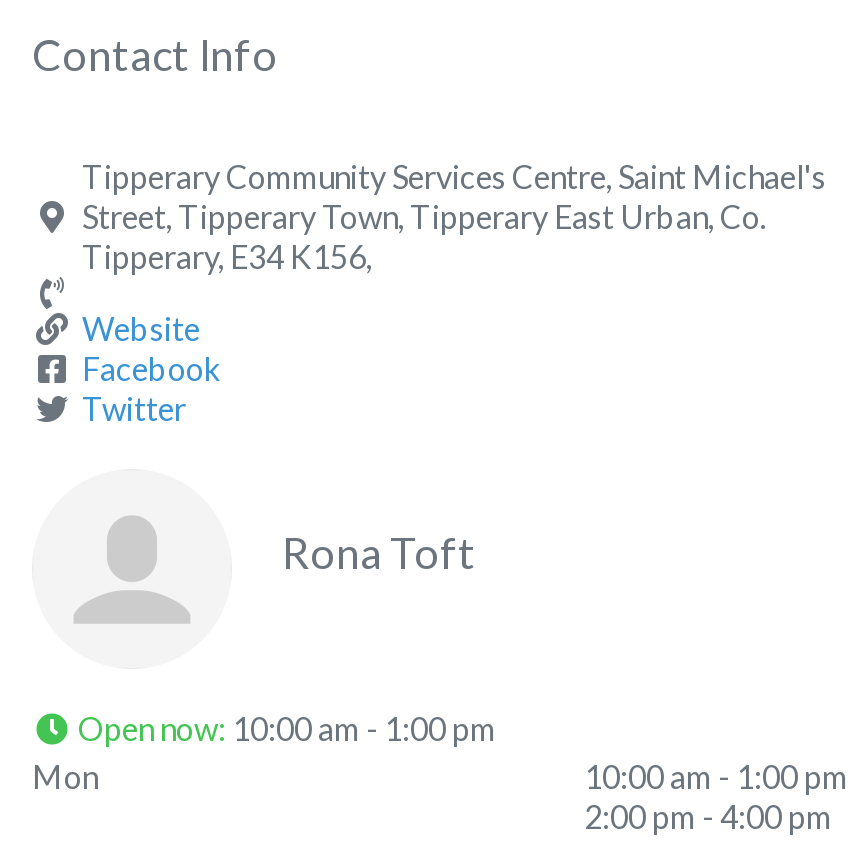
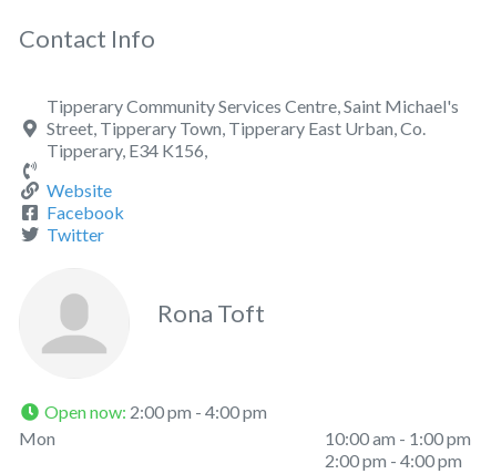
[78,710,496,748] Open now: 10:00 am - 1:00 pm -> [44,401,267,422] Open now: 2:00 pm - 4:00 pm

